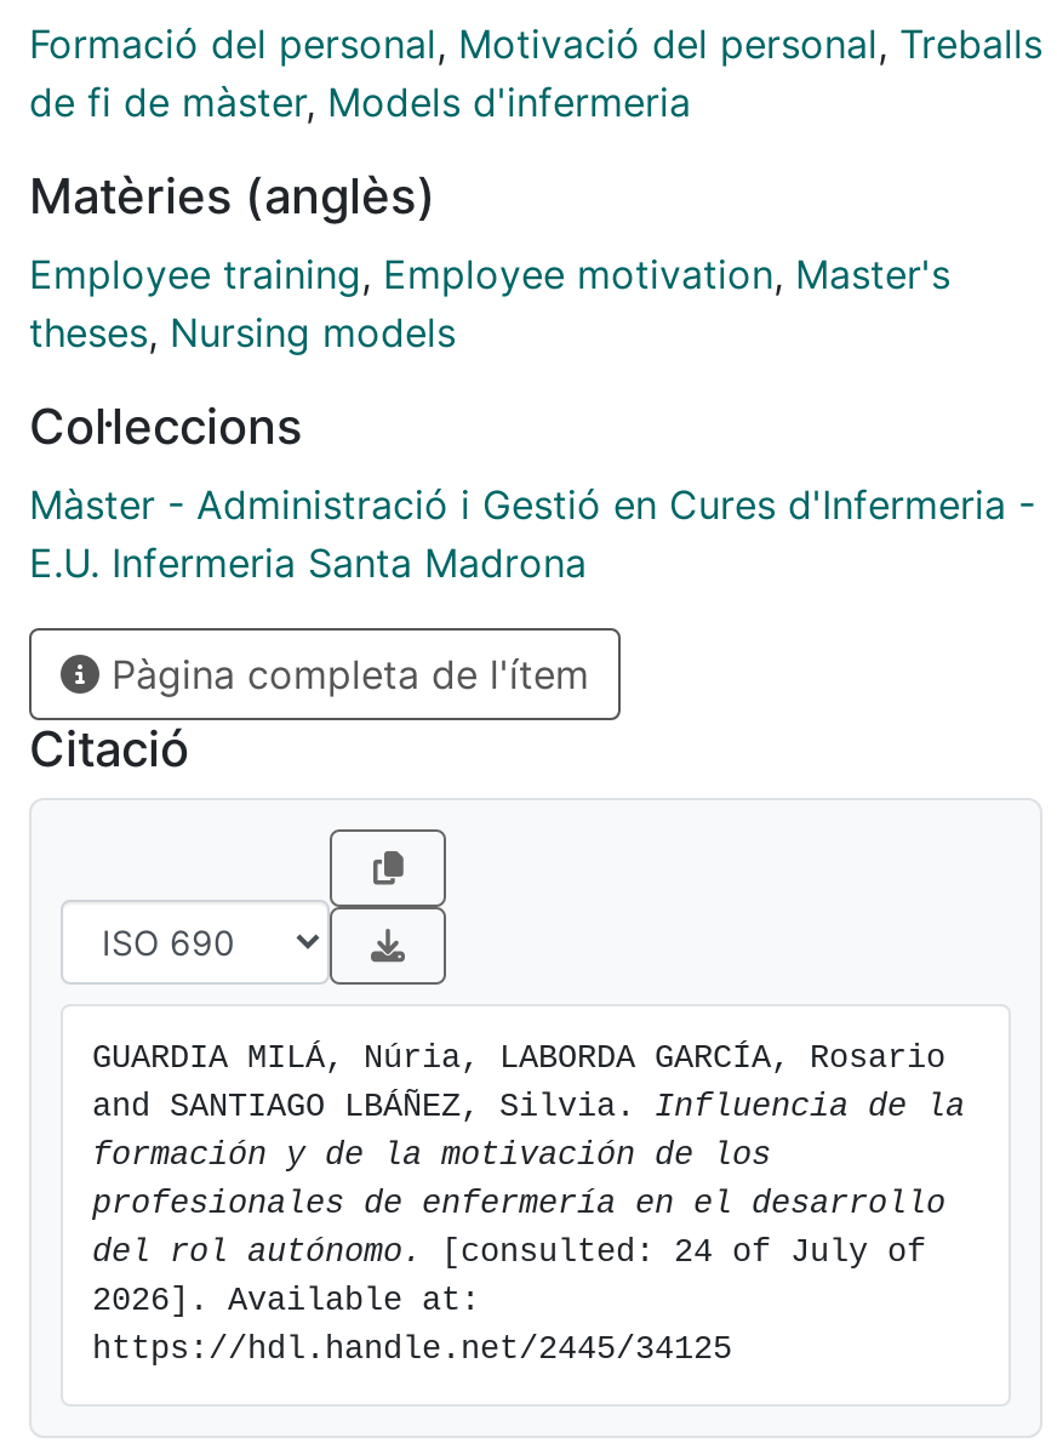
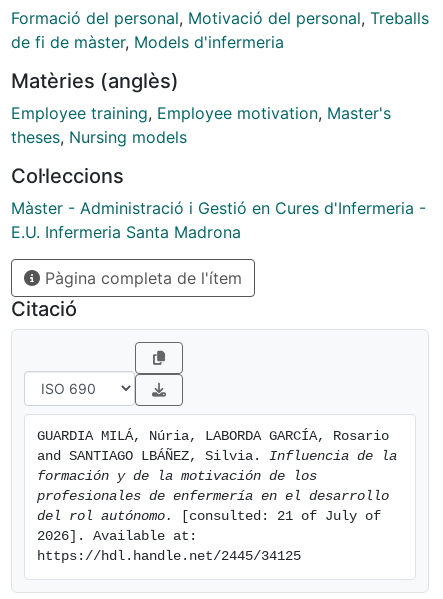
[92,1235,926,1271] del rol autónomo. [consulted: 24 of July of -> [37,509,381,524] del rol autónomo. [consulted: 21 of July of

